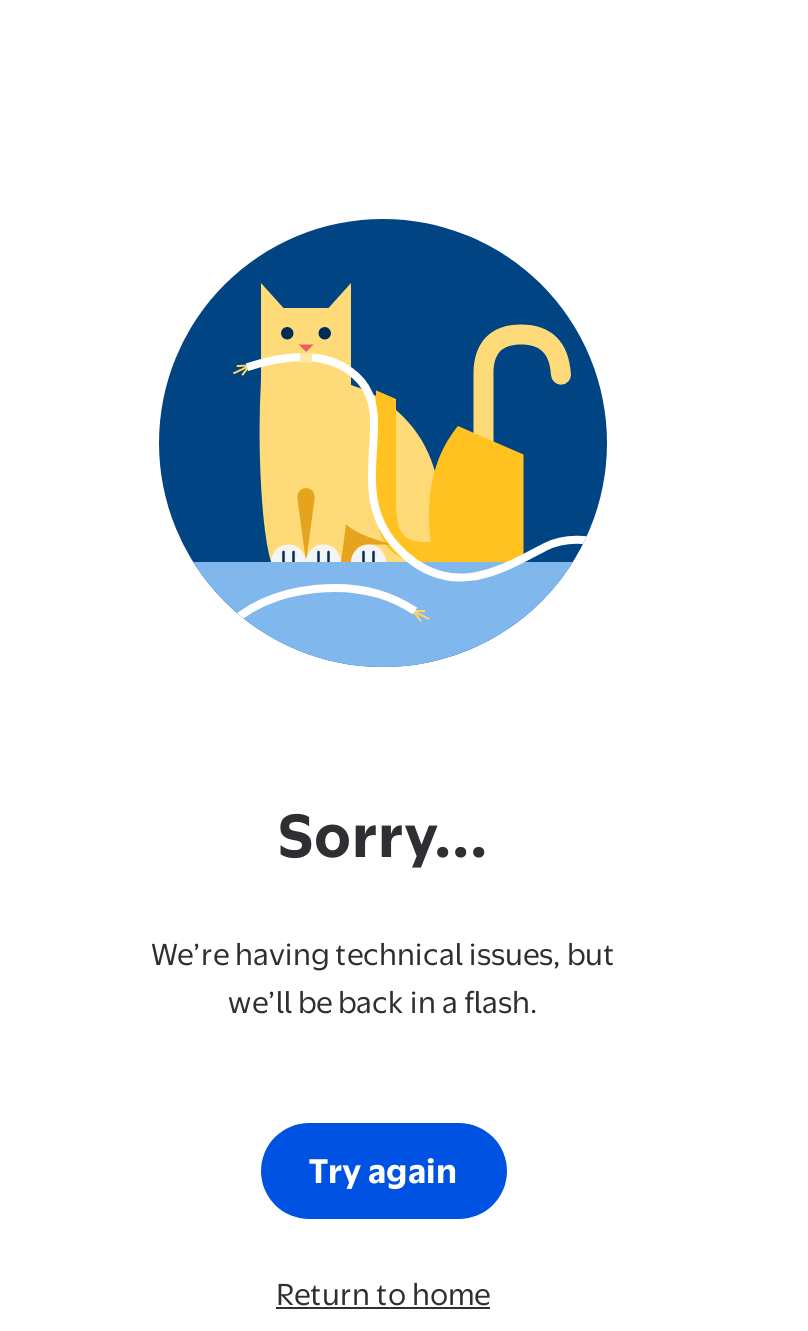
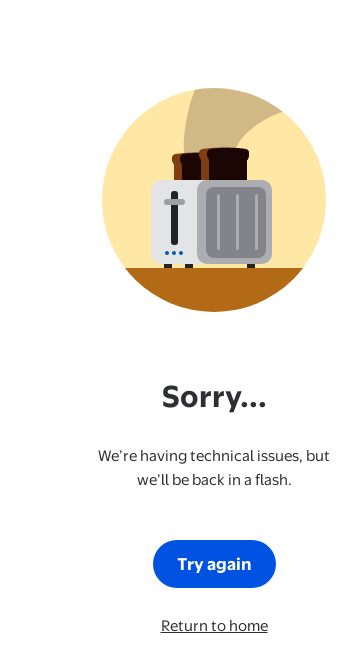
[157,217,609,669] [image] -> [102,88,326,313] [image]

